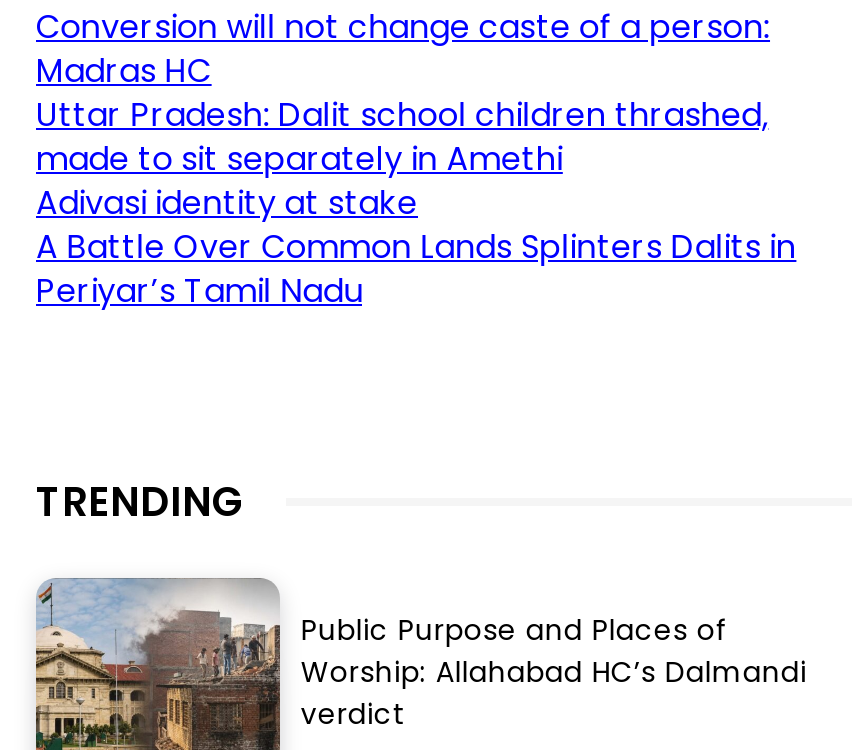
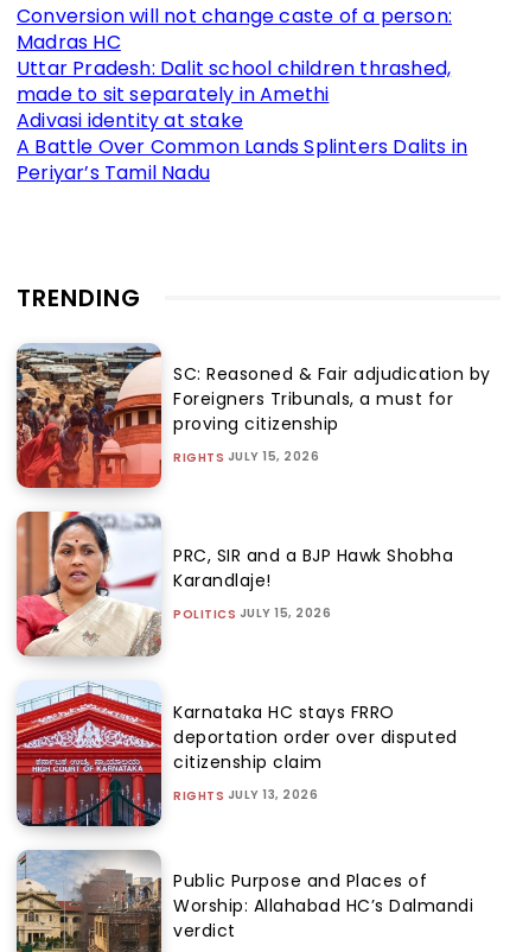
none -> [15,343,491,495] [image] | SC: Reasoned & Fair adjudication by | Foreigners Tribunals, a must for | proving citizenship | RIGHTS JULY 15, 2026
none -> [15,510,454,664] [image] | PRC, SIR and a BJP Hawk Shobha | Karandlaje! | POLITICS JULY 15, 2026
none -> [15,681,458,834] [image] | Karnataka HC stays FRRO | deportation order over disputed | citizenship claim | RIGHTS JULY 13, 2026

